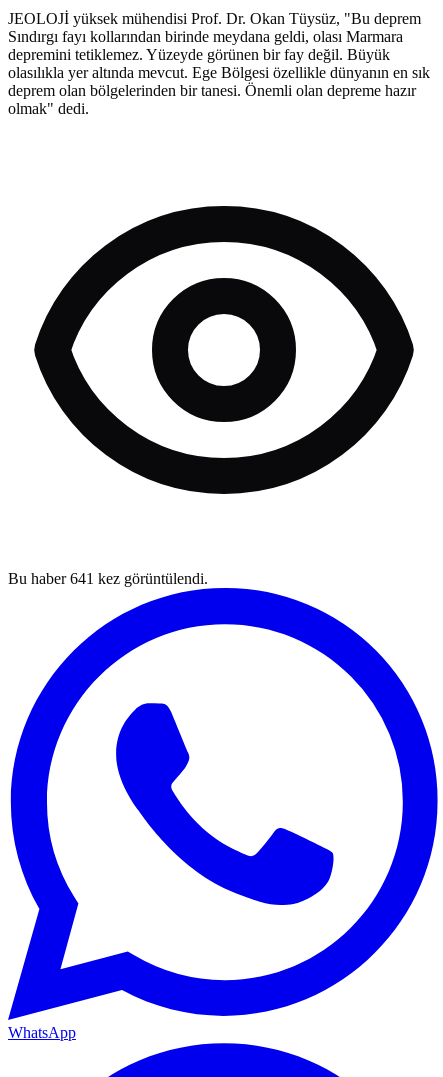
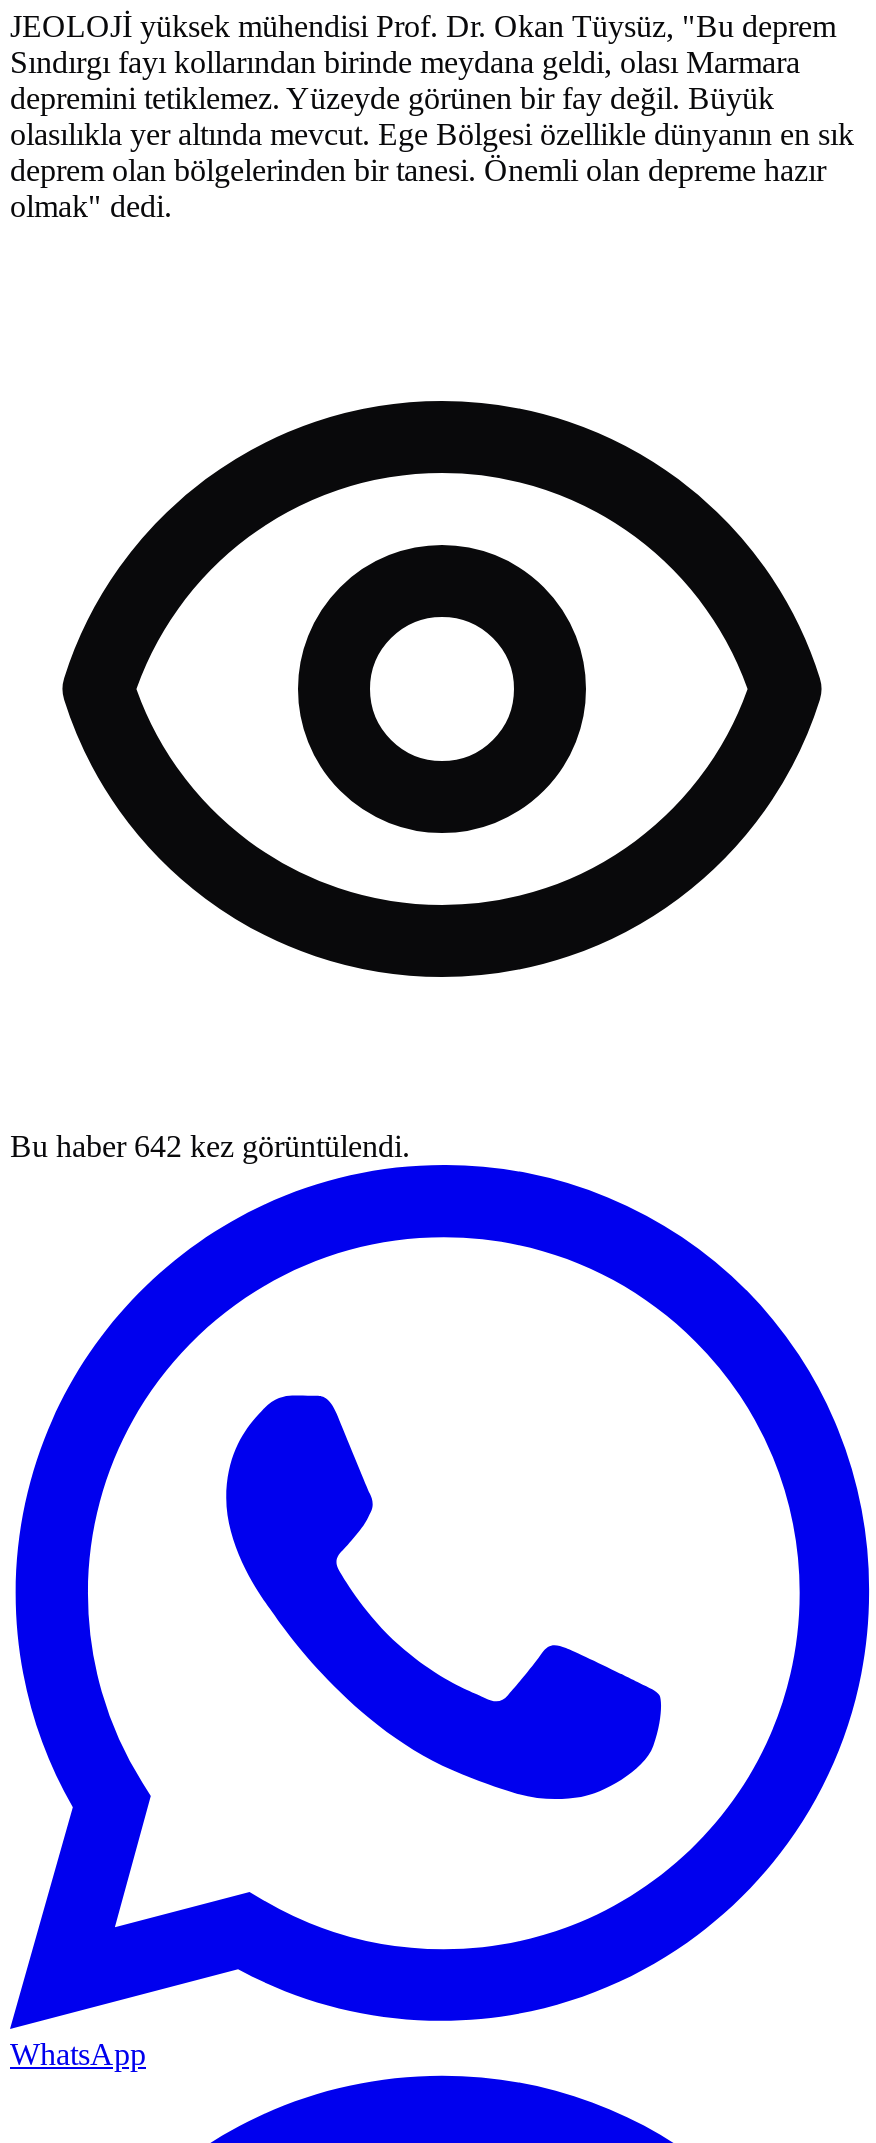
[8,570,208,587] Bu haber 641 kez görüntülendi. -> [10,1129,410,1163] Bu haber 642 kez görüntülendi.

